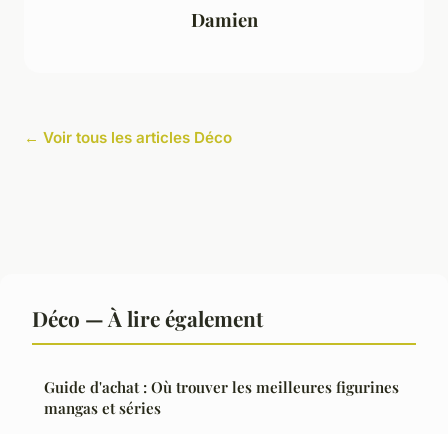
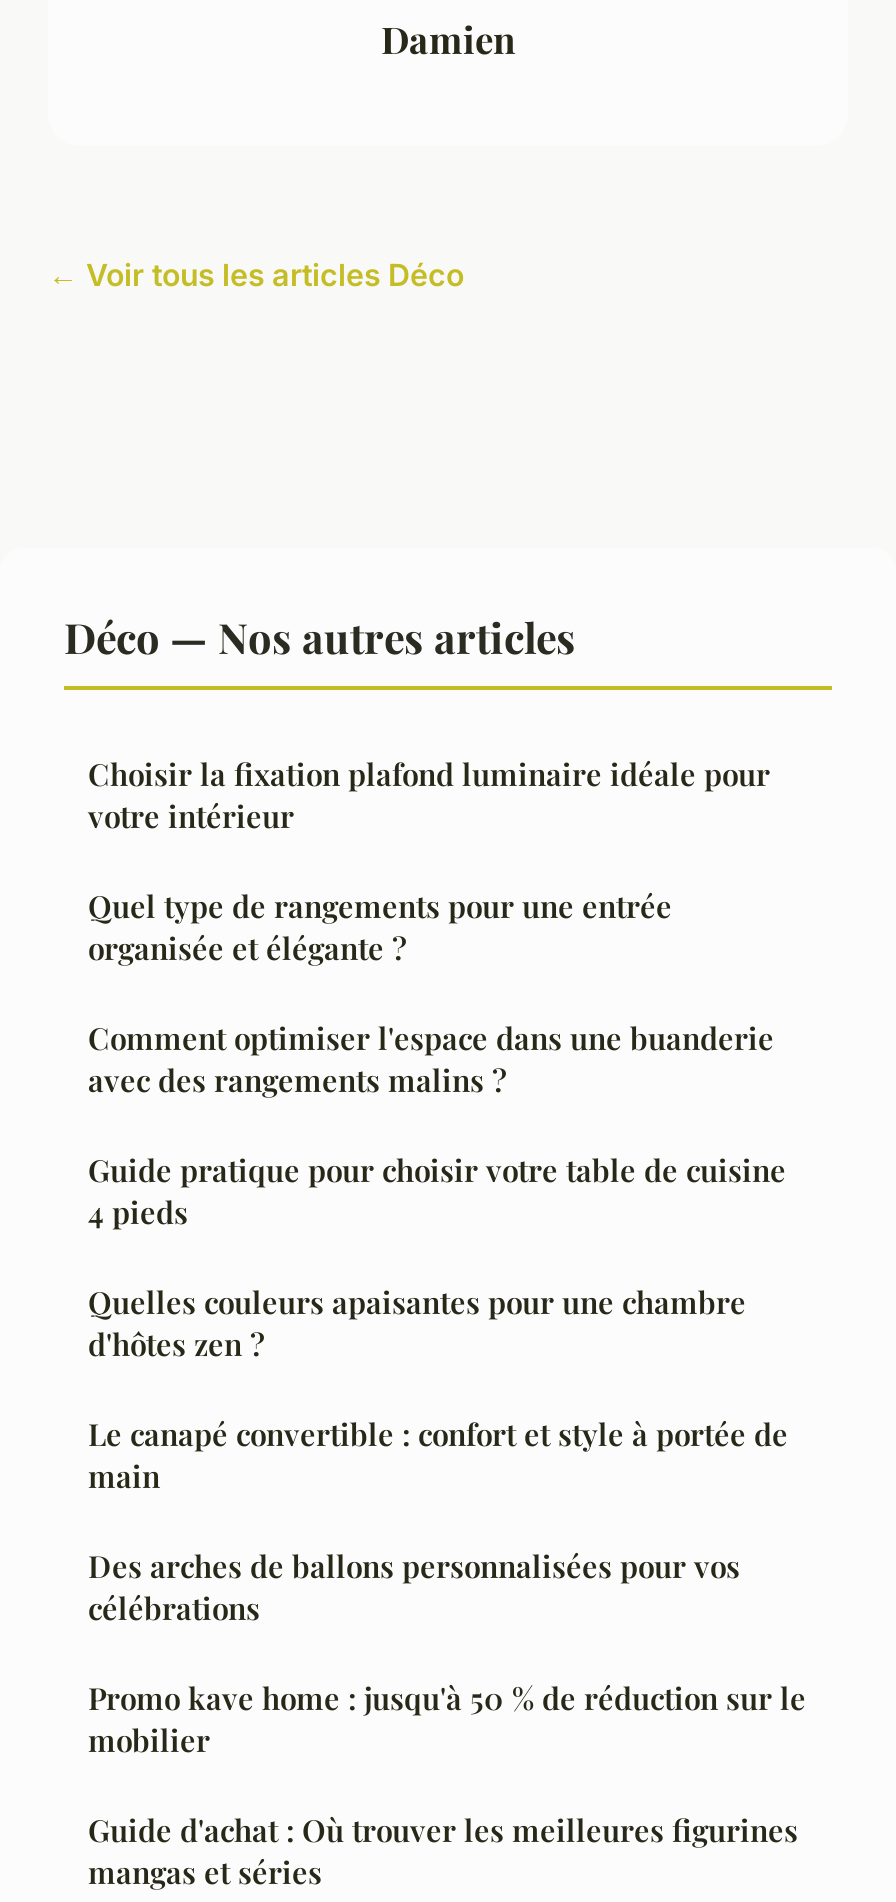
[32,304,263,332] Déco — À lire également -> [64,608,806,1760] Déco — Nos autres articles | Choisir la fixation plafond luminaire idéale pour | votre intérieur | Quel type de rangements pour une entrée | organisée et élégante ? | Comment optimiser l'espace dans une buanderie | avec des rangements malins ? | Guide pratique pour choisir votre table de cuisine | 4 pieds | Quelles couleurs apaisantes pour une chambre | d'hôtes zen ? | Le canapé convertible : confort et style à portée de | main | Des arches de ballons personnalisées pour vos | célébrations | Promo kave home : jusqu'à 50 % de réduction sur le | mobilier

